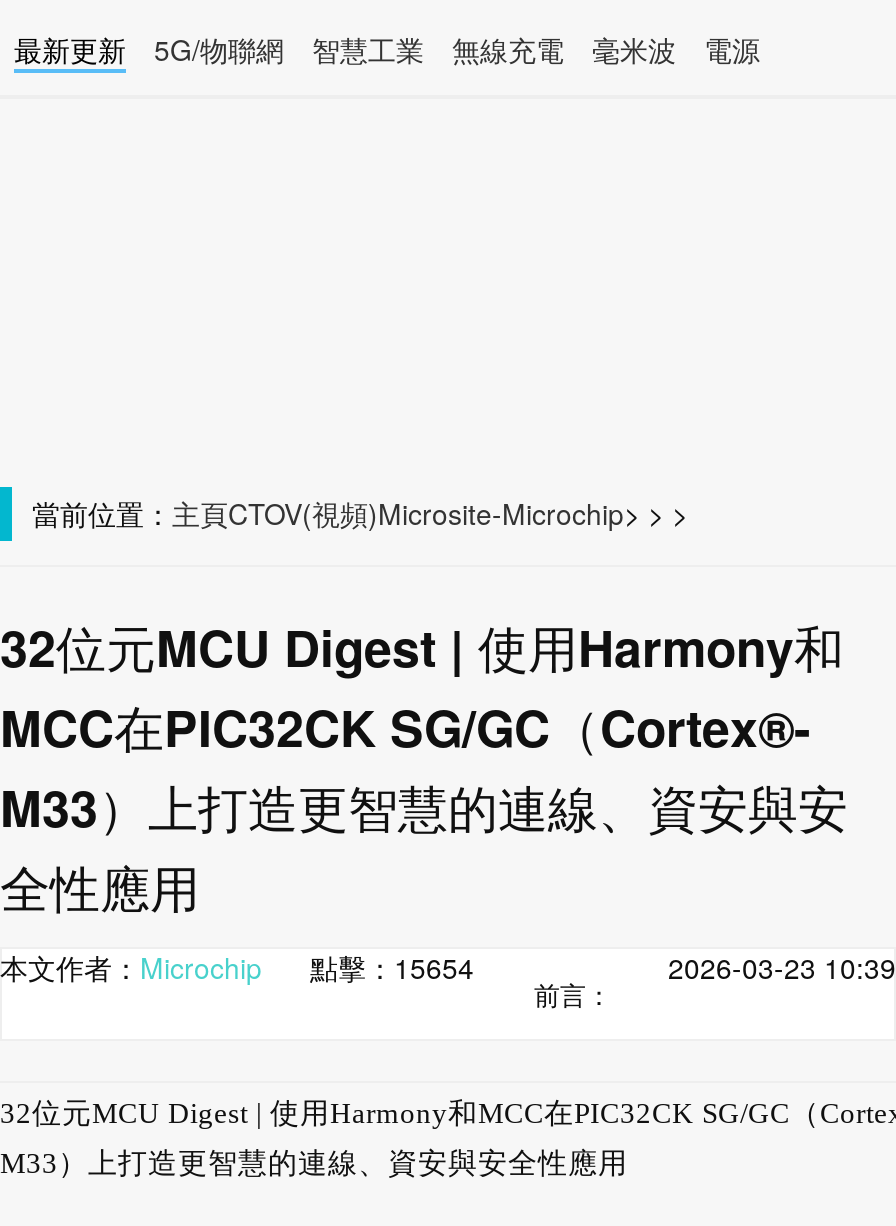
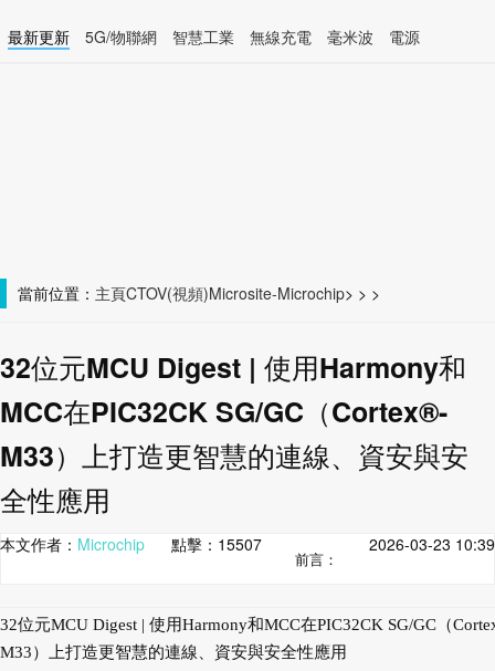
[0,947,474,987] 本文作者：Microchip點擊：15654 -> [0,533,262,555] 本文作者：Microchip點擊：15507

